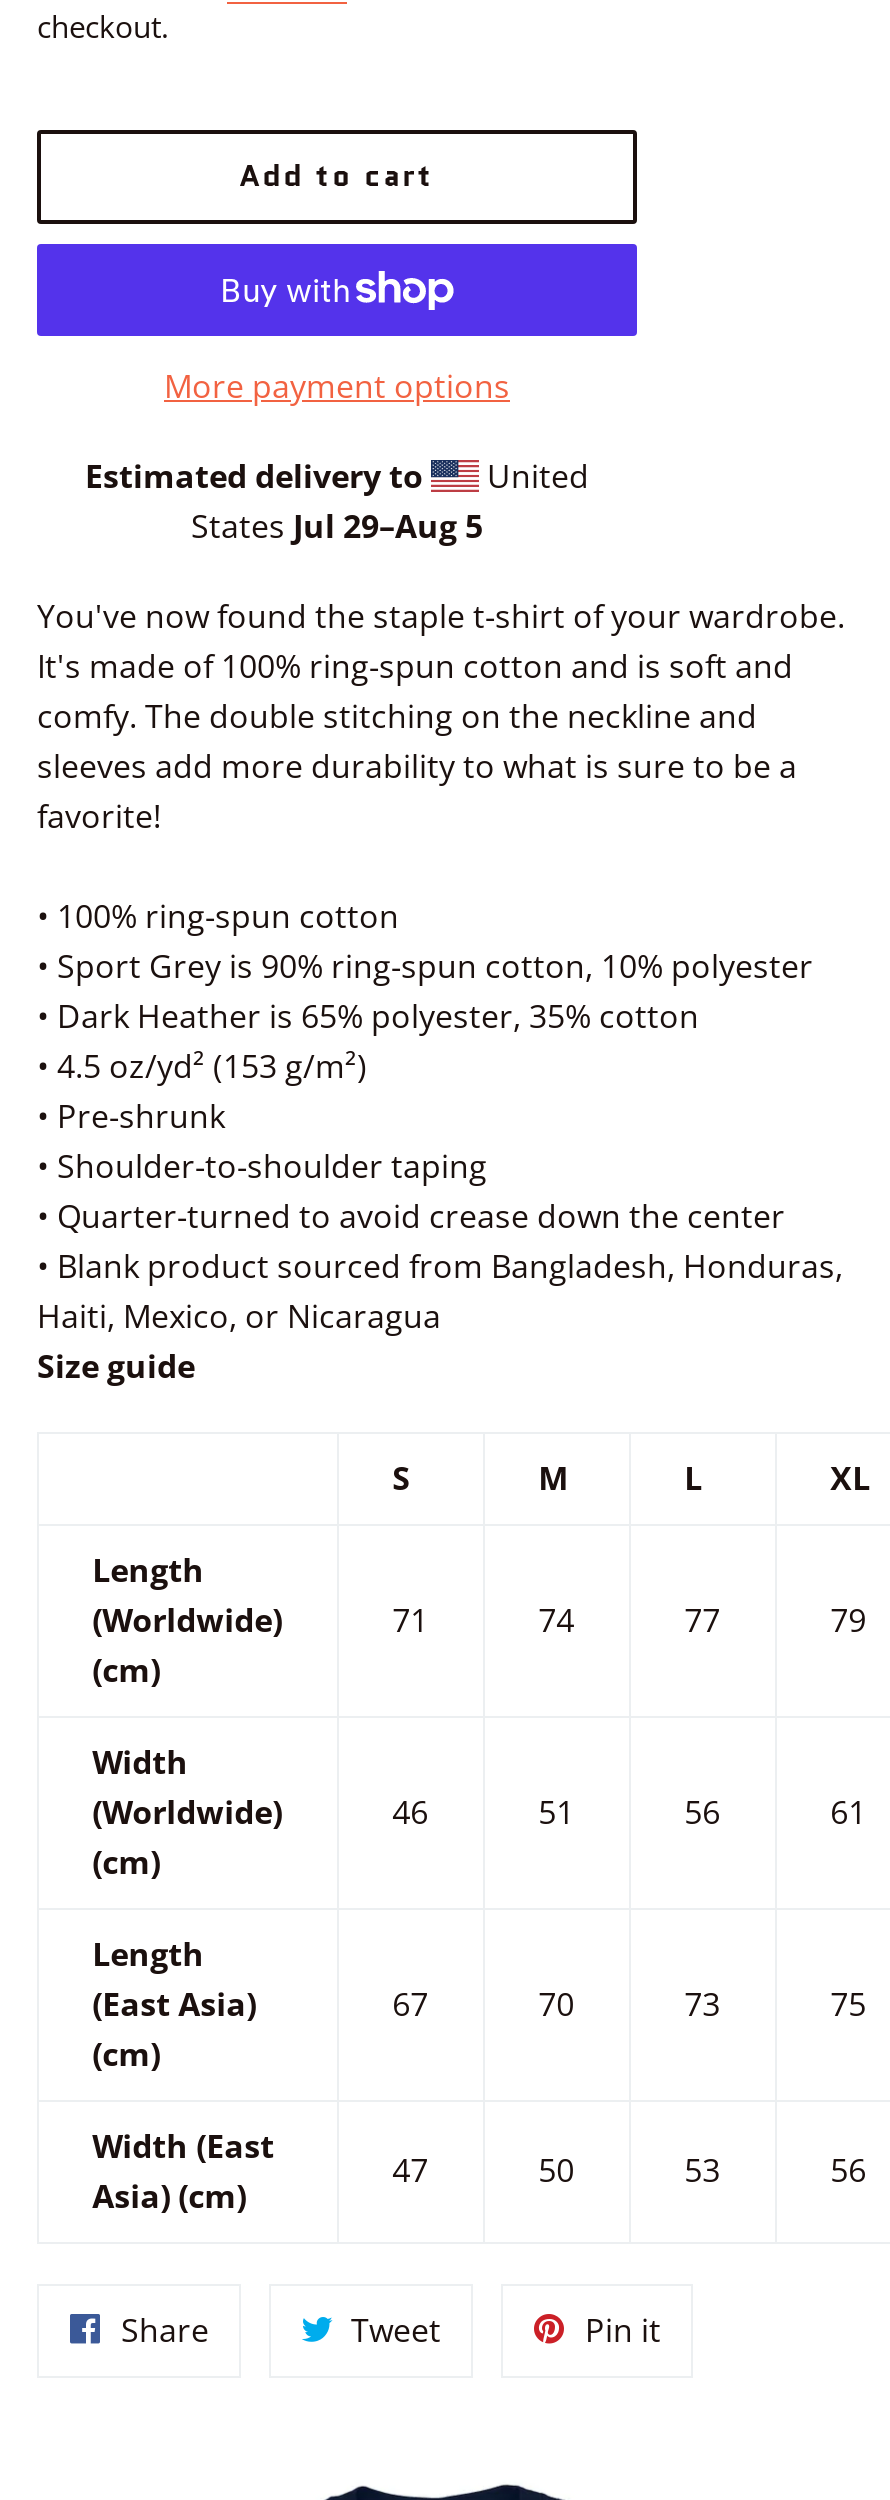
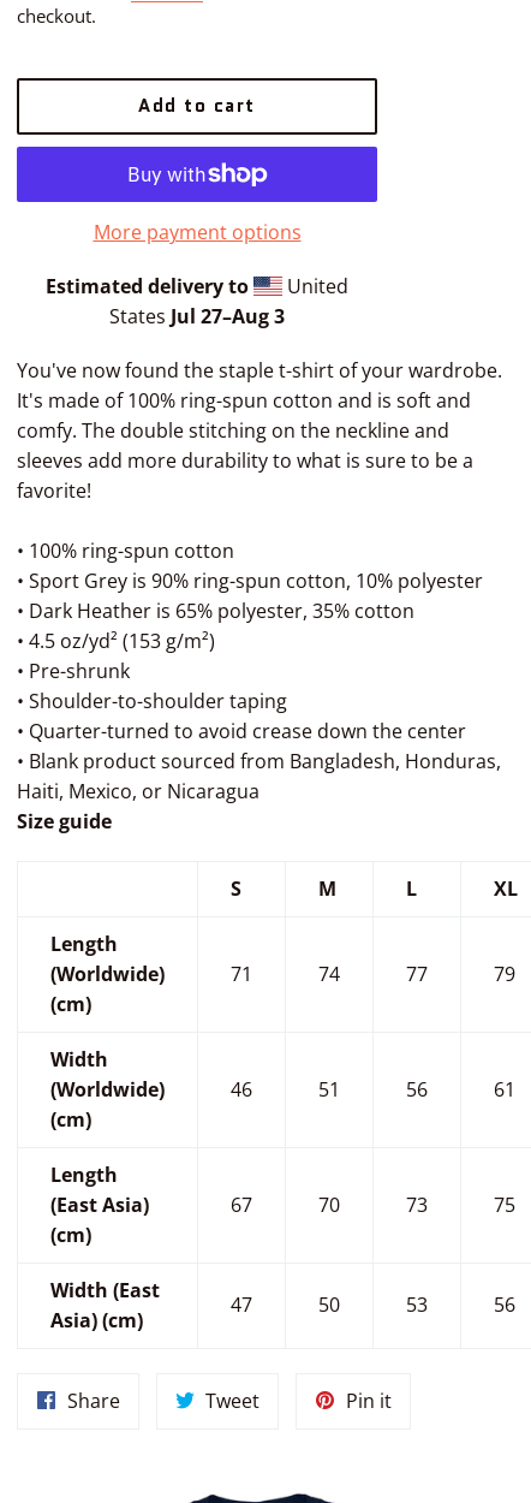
[191,503,483,547] States Jul 29–Aug 5 -> [109,302,285,329] States Jul 27–Aug 3

